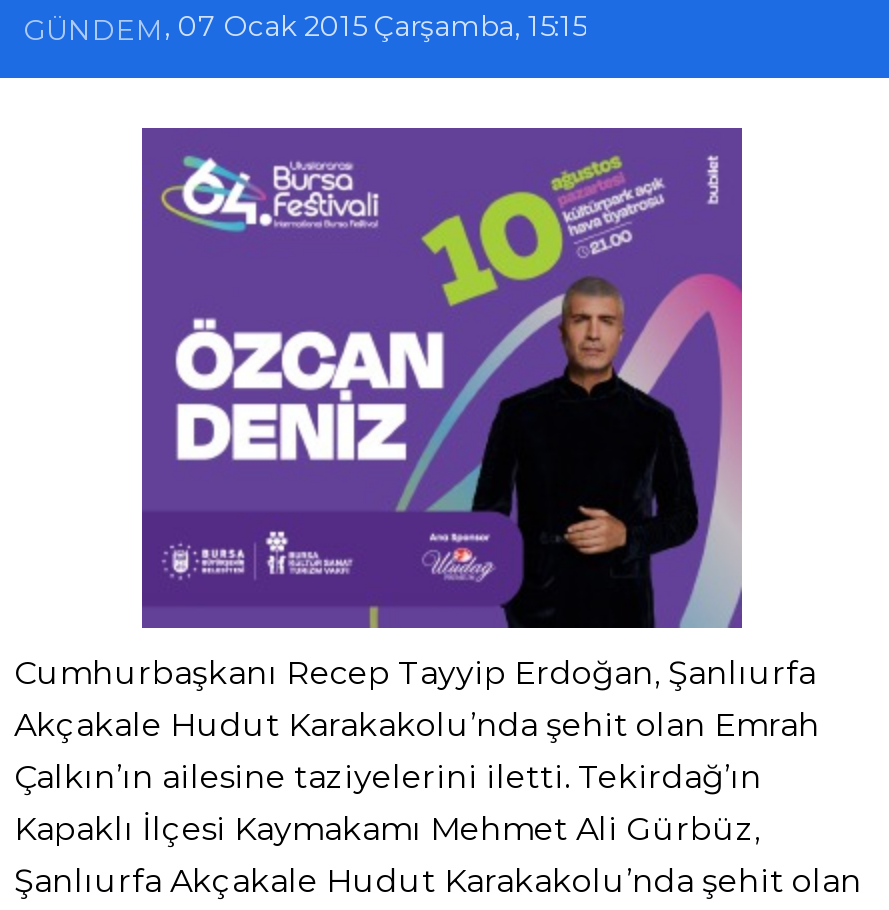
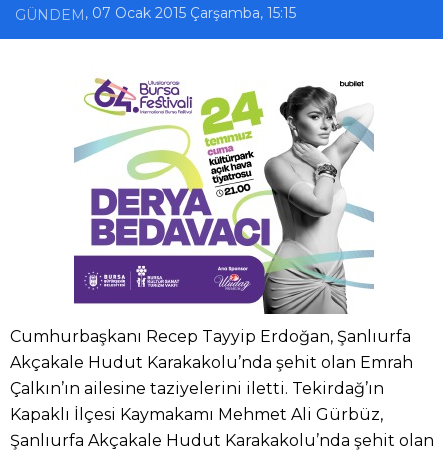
[140,126,744,630] [image] -> [74,64,374,315] [image]

